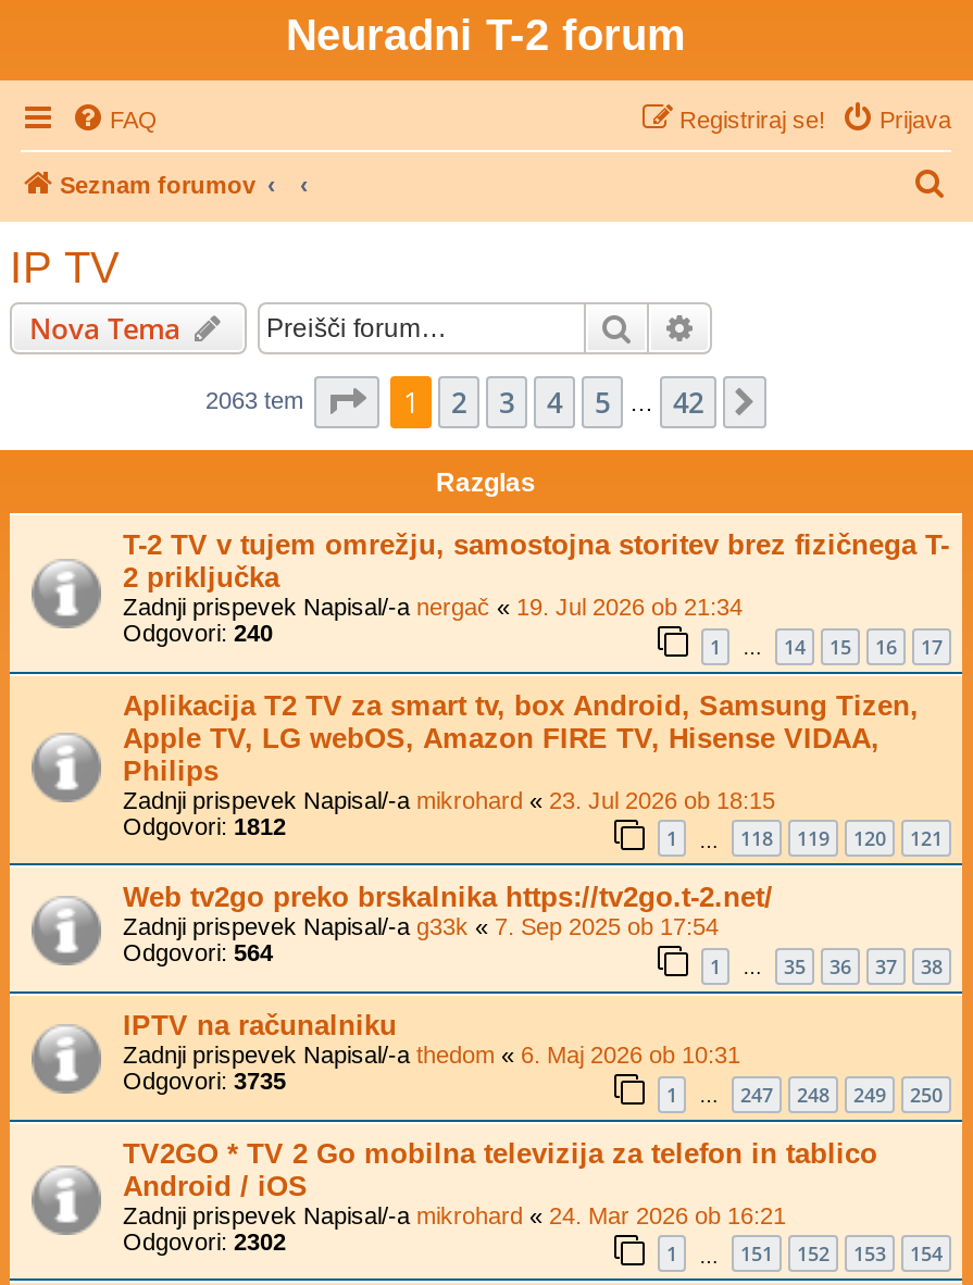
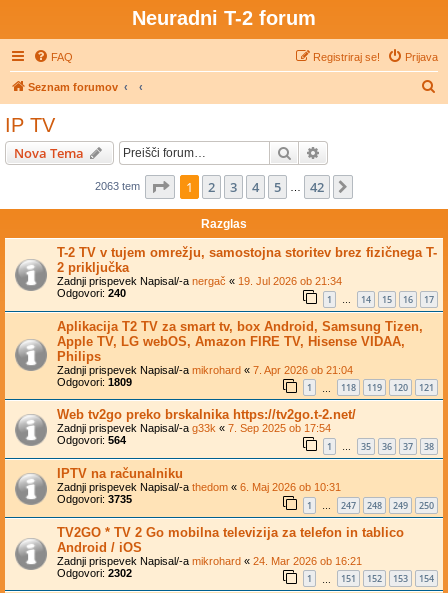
[123,786,775,812] Zadnji prispevek Napisal/-a mikrohard «23. Jul 2026 ob 18:15 -> [57,364,353,376] Zadnji prispevek Napisal/-a mikrohard «7. Apr 2026 ob 21:04
[123,812,286,838] Odgovori: 1812 -> [57,376,132,388] Odgovori: 1809

